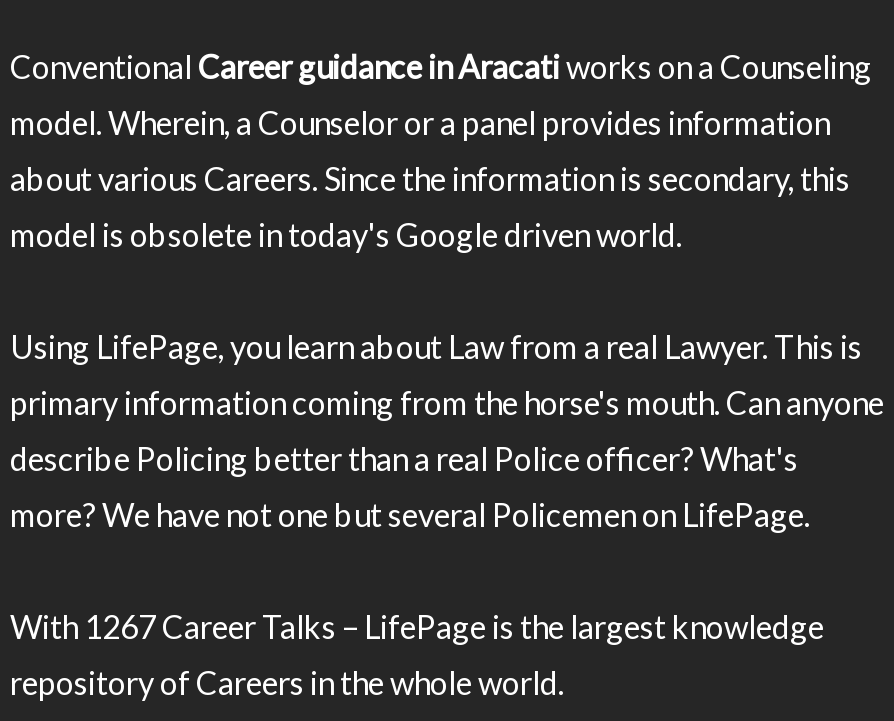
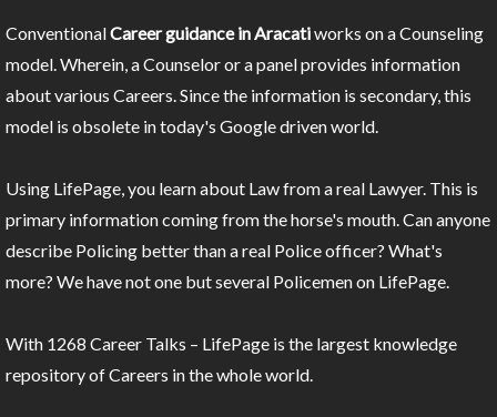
[10,608,824,646] With 1267 Career Talks – LifePage is the largest knowledge -> [6,333,457,354] With 1268 Career Talks – LifePage is the largest knowledge

